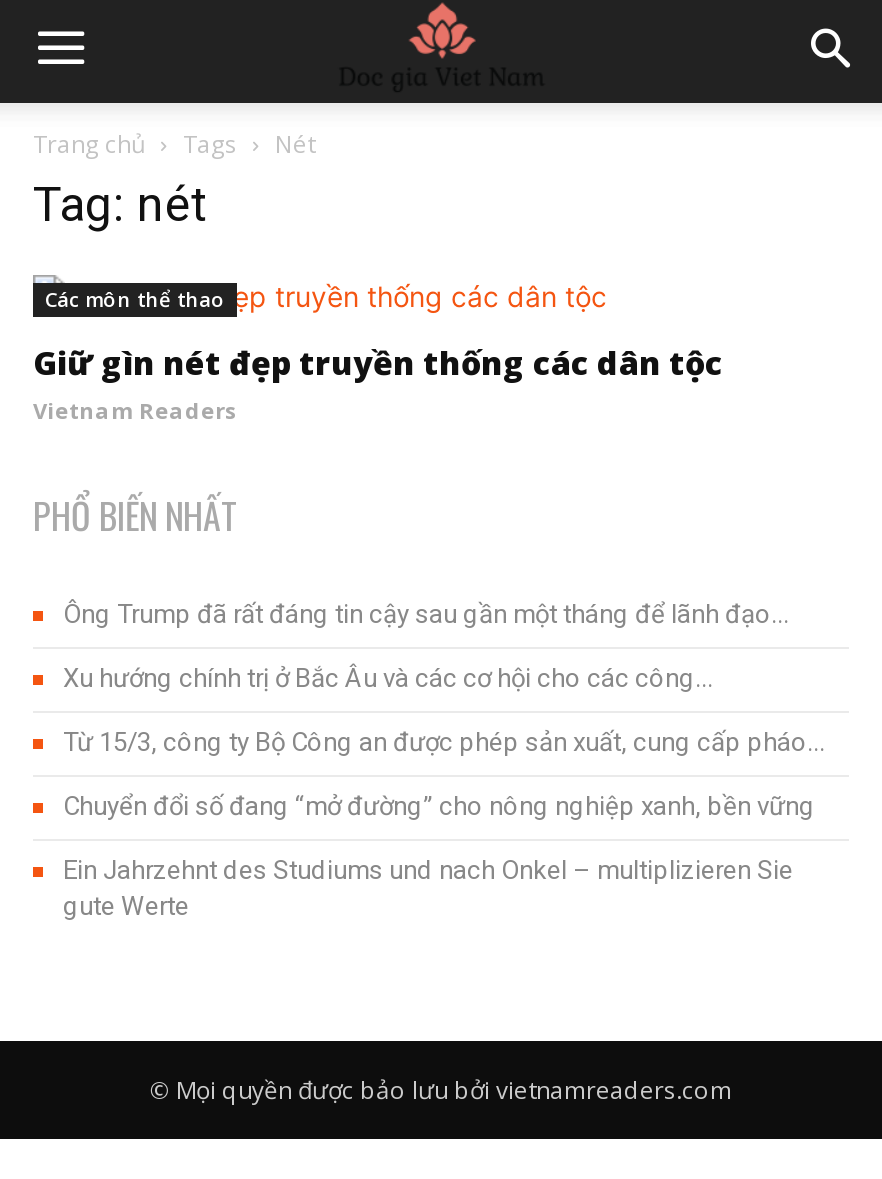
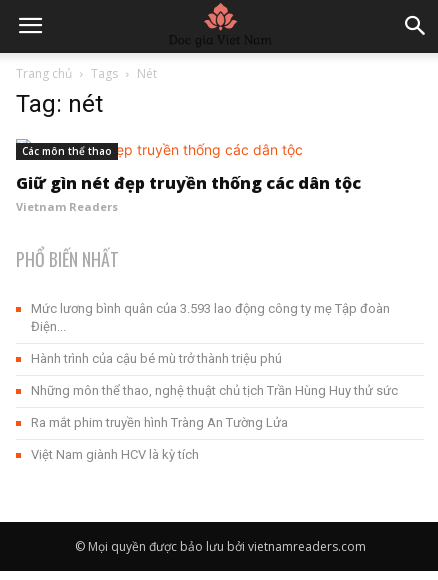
[63,599,789,629] Ông Trump đã rất đáng tin cậy sau gần một tháng để lãnh đạo... -> [31,301,390,334] Mức lương bình quân của 3.593 lao động công ty mẹ Tập đoàn | Điện...
[63,663,713,693] Xu hướng chính trị ở Bắc Âu và các cơ hội cho các công... -> [31,351,282,366] Hành trình của cậu bé mù trở thành triệu phú
[63,727,825,757] Từ 15/3, công ty Bộ Công an được phép sản xuất, cung cấp pháo... -> [31,383,398,398] Những môn thể thao, nghệ thuật chủ tịch Trần Hùng Huy thử sức
[63,791,815,821] Chuyển đổi số đang “mở đường” cho nông nghiệp xanh, bền vững -> [31,415,288,430] Ra mắt phim truyền hình Tràng An Tường Lửa
[63,855,793,921] Ein Jahrzehnt des Studiums und nach Onkel – multiplizieren Sie | gute Werte -> [31,447,199,462] Việt Nam giành HCV là kỳ tích

